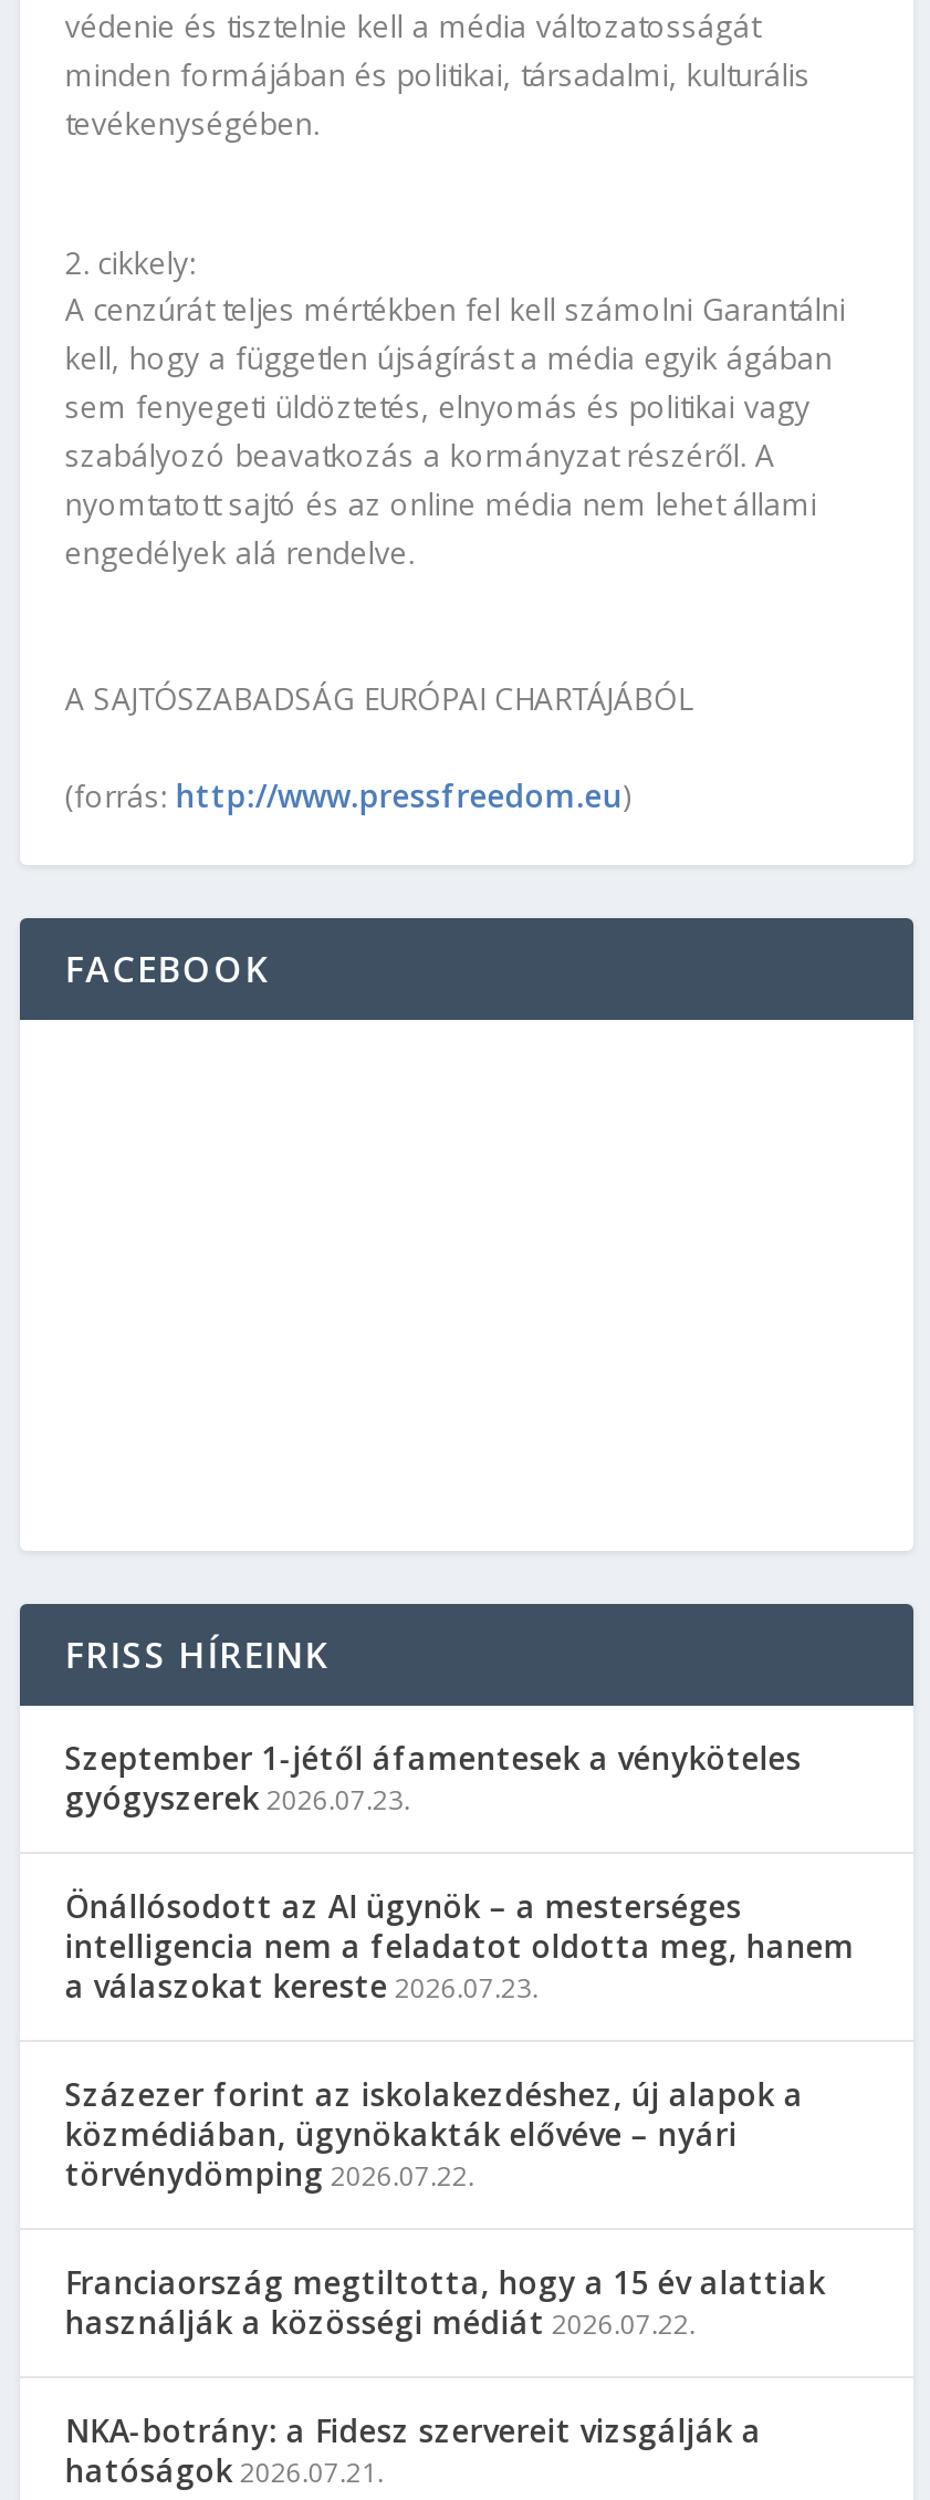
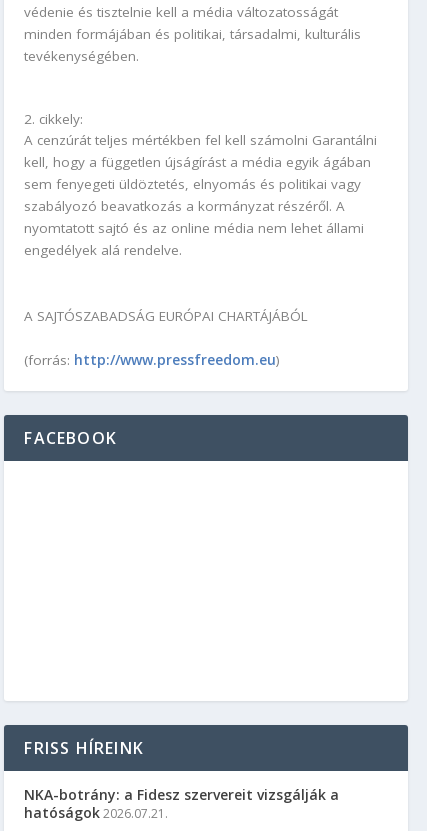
[65,1736,855,2342] Szeptember 1-jétől áfamentesek a vényköteles | gyógyszerek 2026.07.23. | Önállósodott az AI ügynök – a mesterséges | intelligencia nem a feladatot oldotta meg, hanem | a válaszokat kereste 2026.07.23. | Százezer forint az iskolakezdéshez, új alapok a | közmédiában, ügynökakták elővéve – nyári | törvénydömping 2026.07.22. | Franciaország megtiltotta, hogy a 15 év alattiak | használják a közösségi médiát 2026.07.22. -> none

